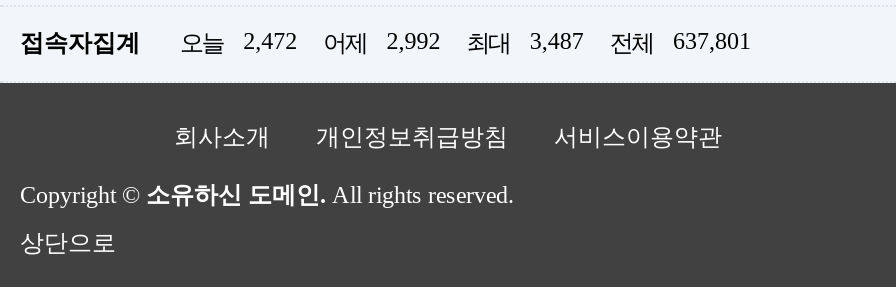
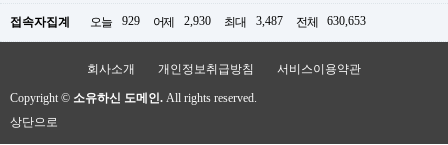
[243,27,297,55] 2,472 -> [122,14,140,28] 929
[386,27,440,55] 2,992 -> [184,14,211,28] 2,930
[673,27,751,55] 637,801 -> [327,14,366,28] 630,653

